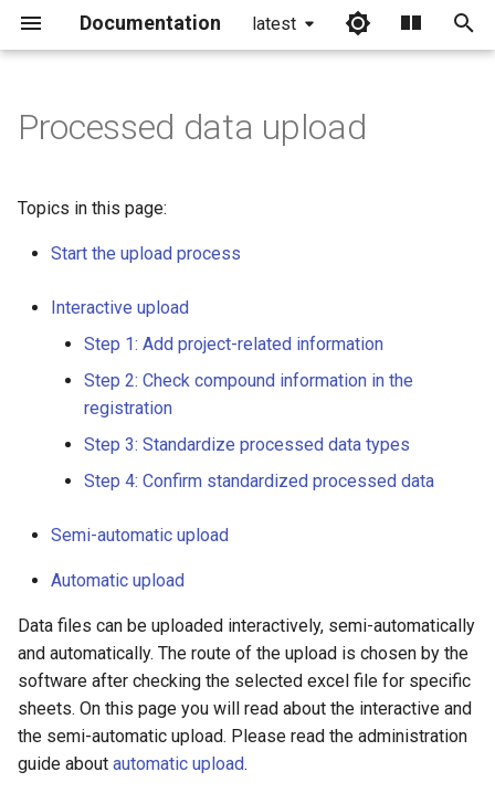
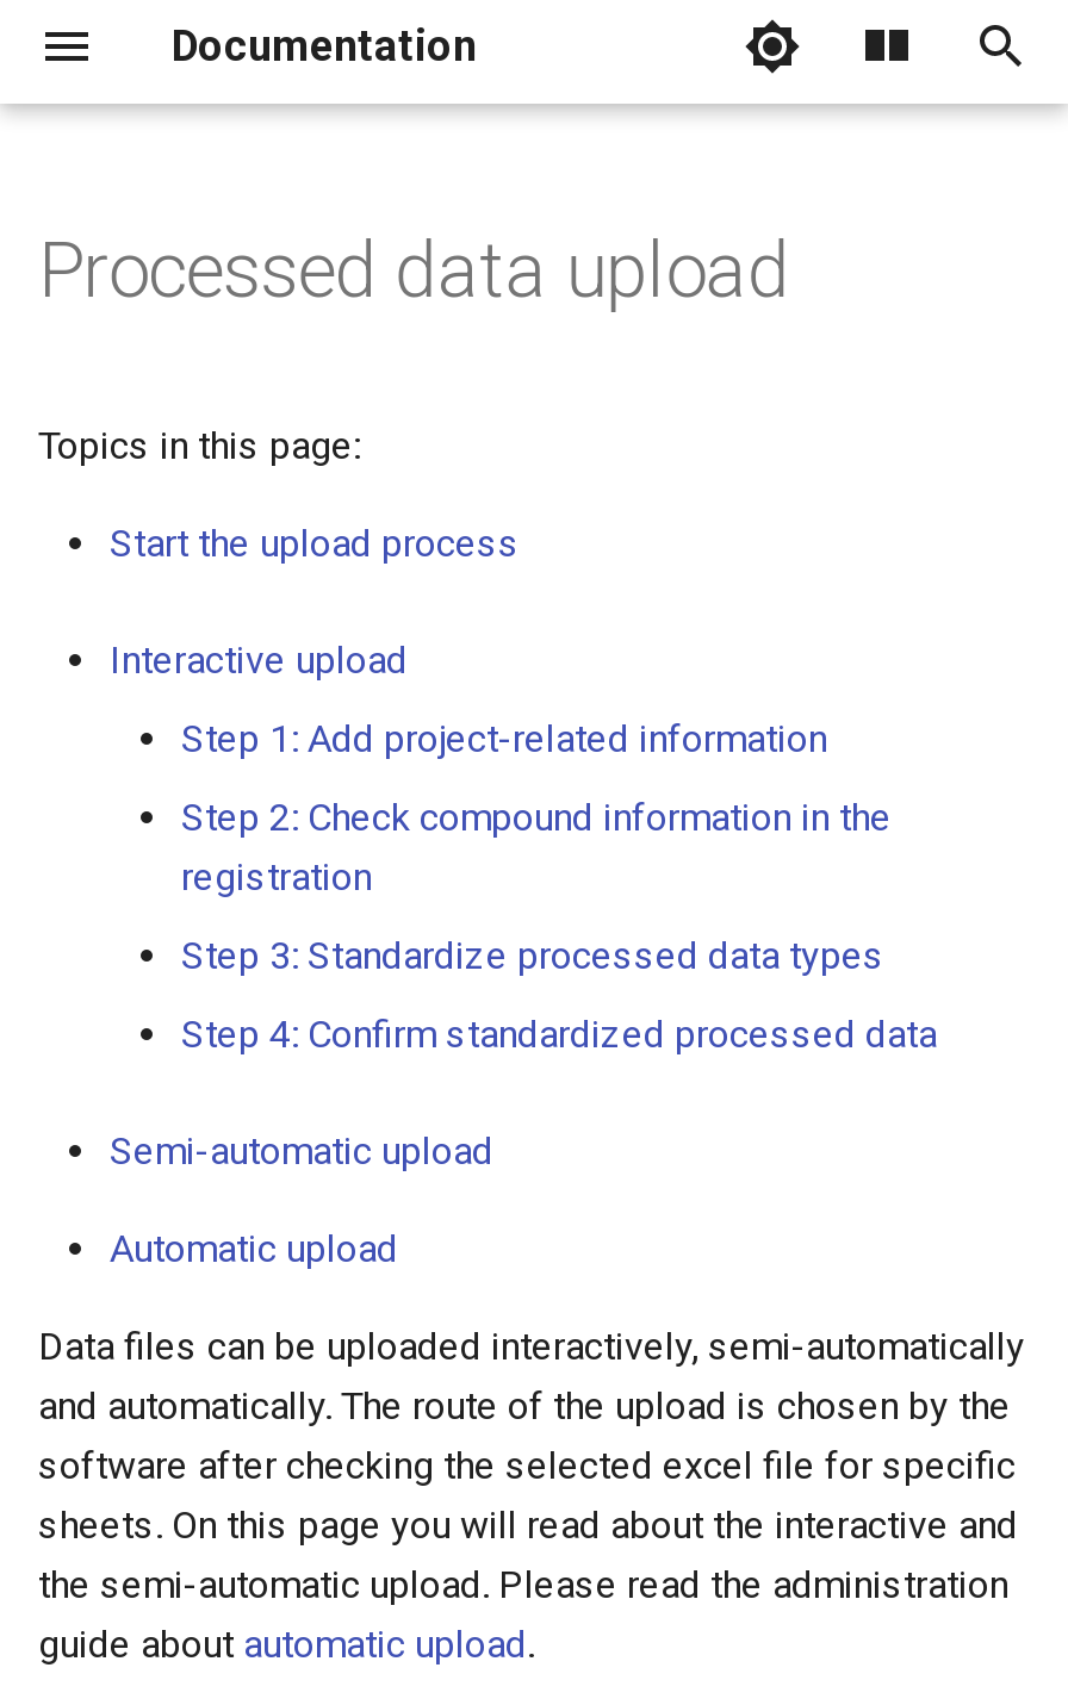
[252,13,296,34] latest -> none

